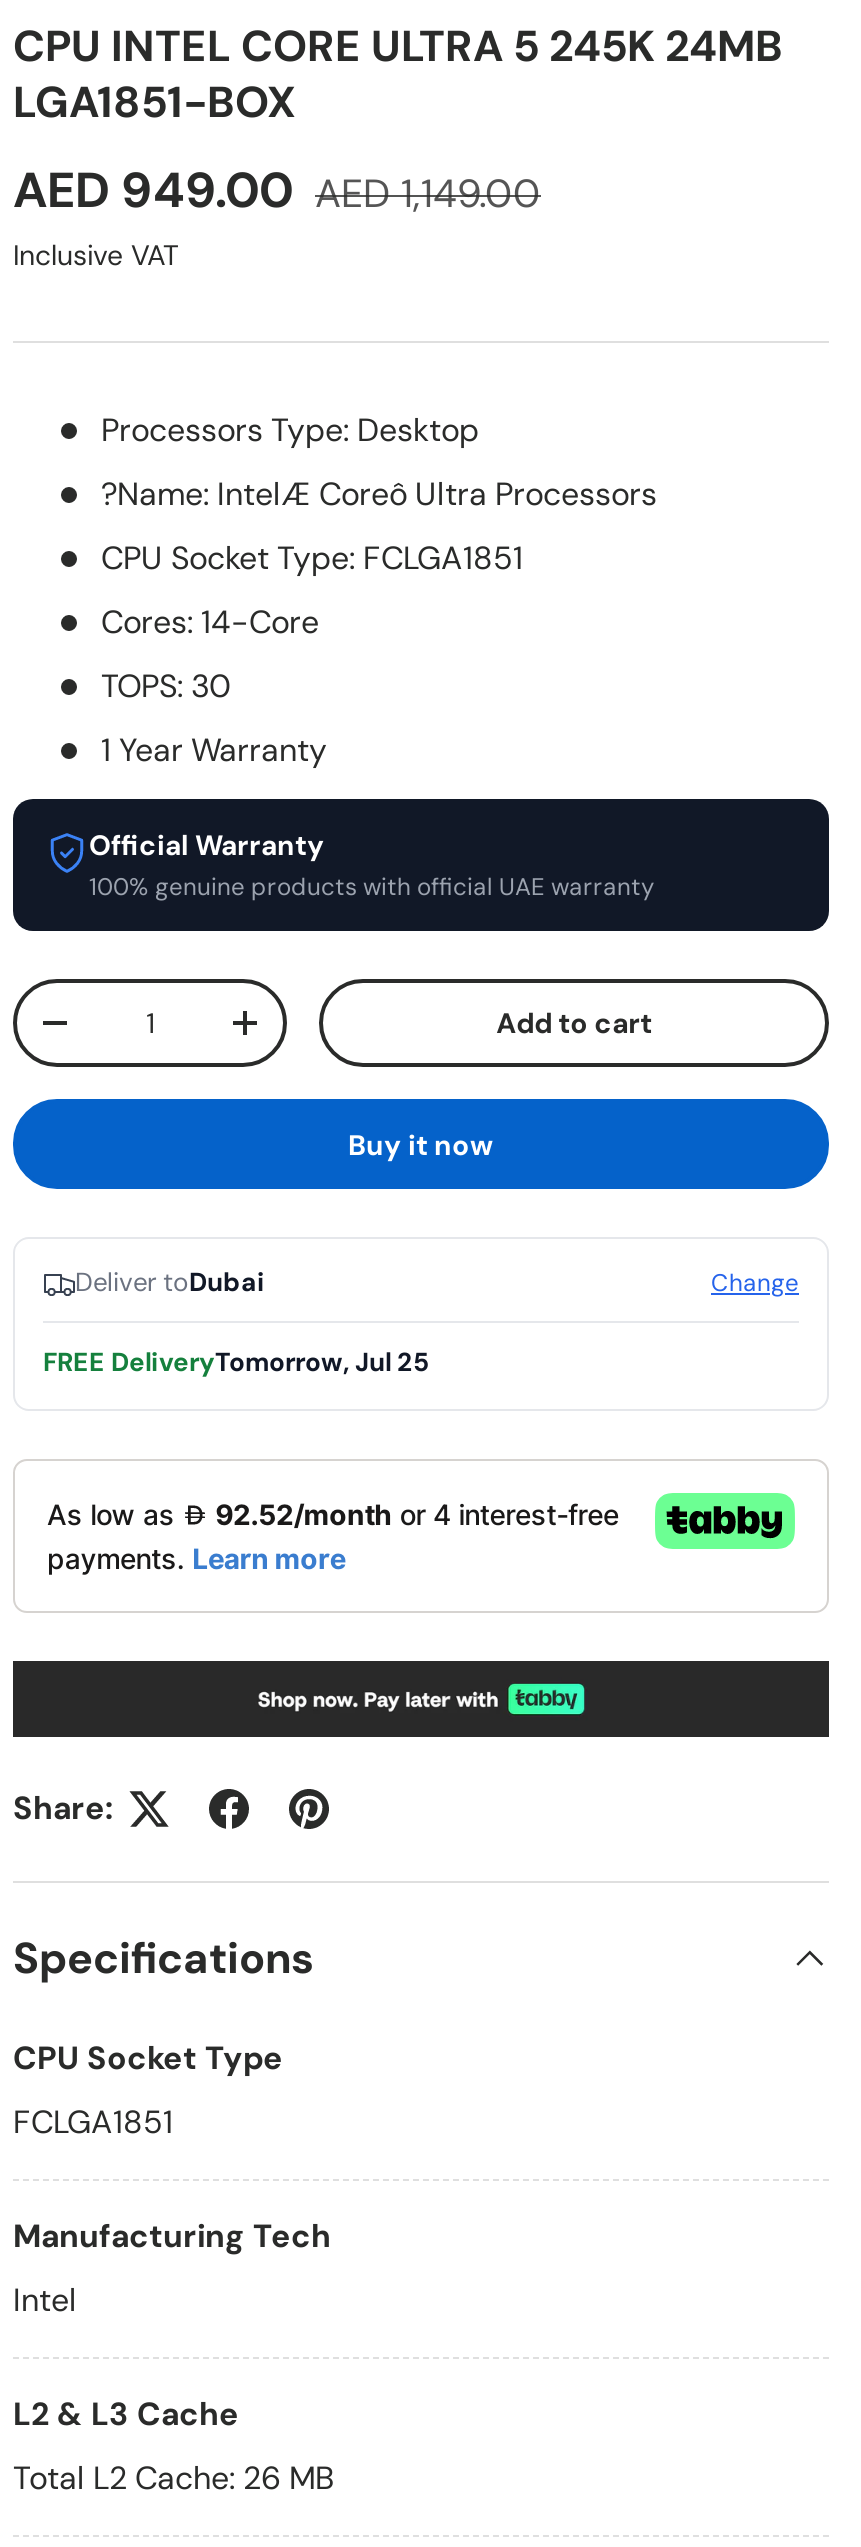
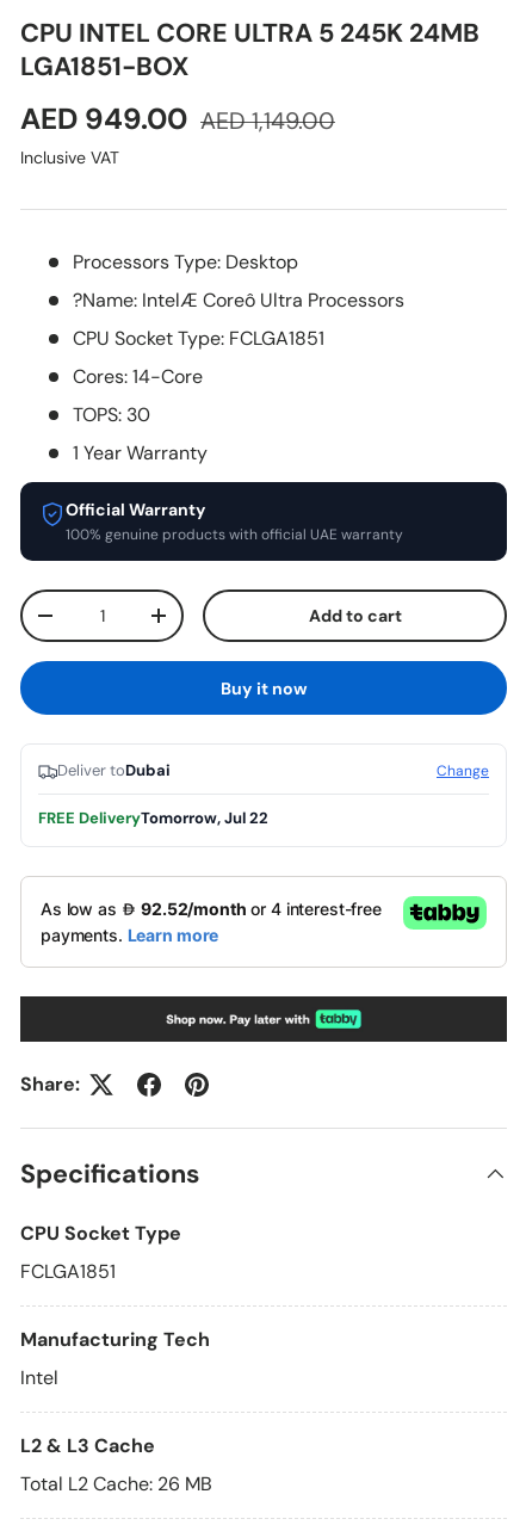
[43,1345,429,1379] FREE DeliveryTomorrow, Jul 25 -> [38,808,268,828] FREE DeliveryTomorrow, Jul 22

